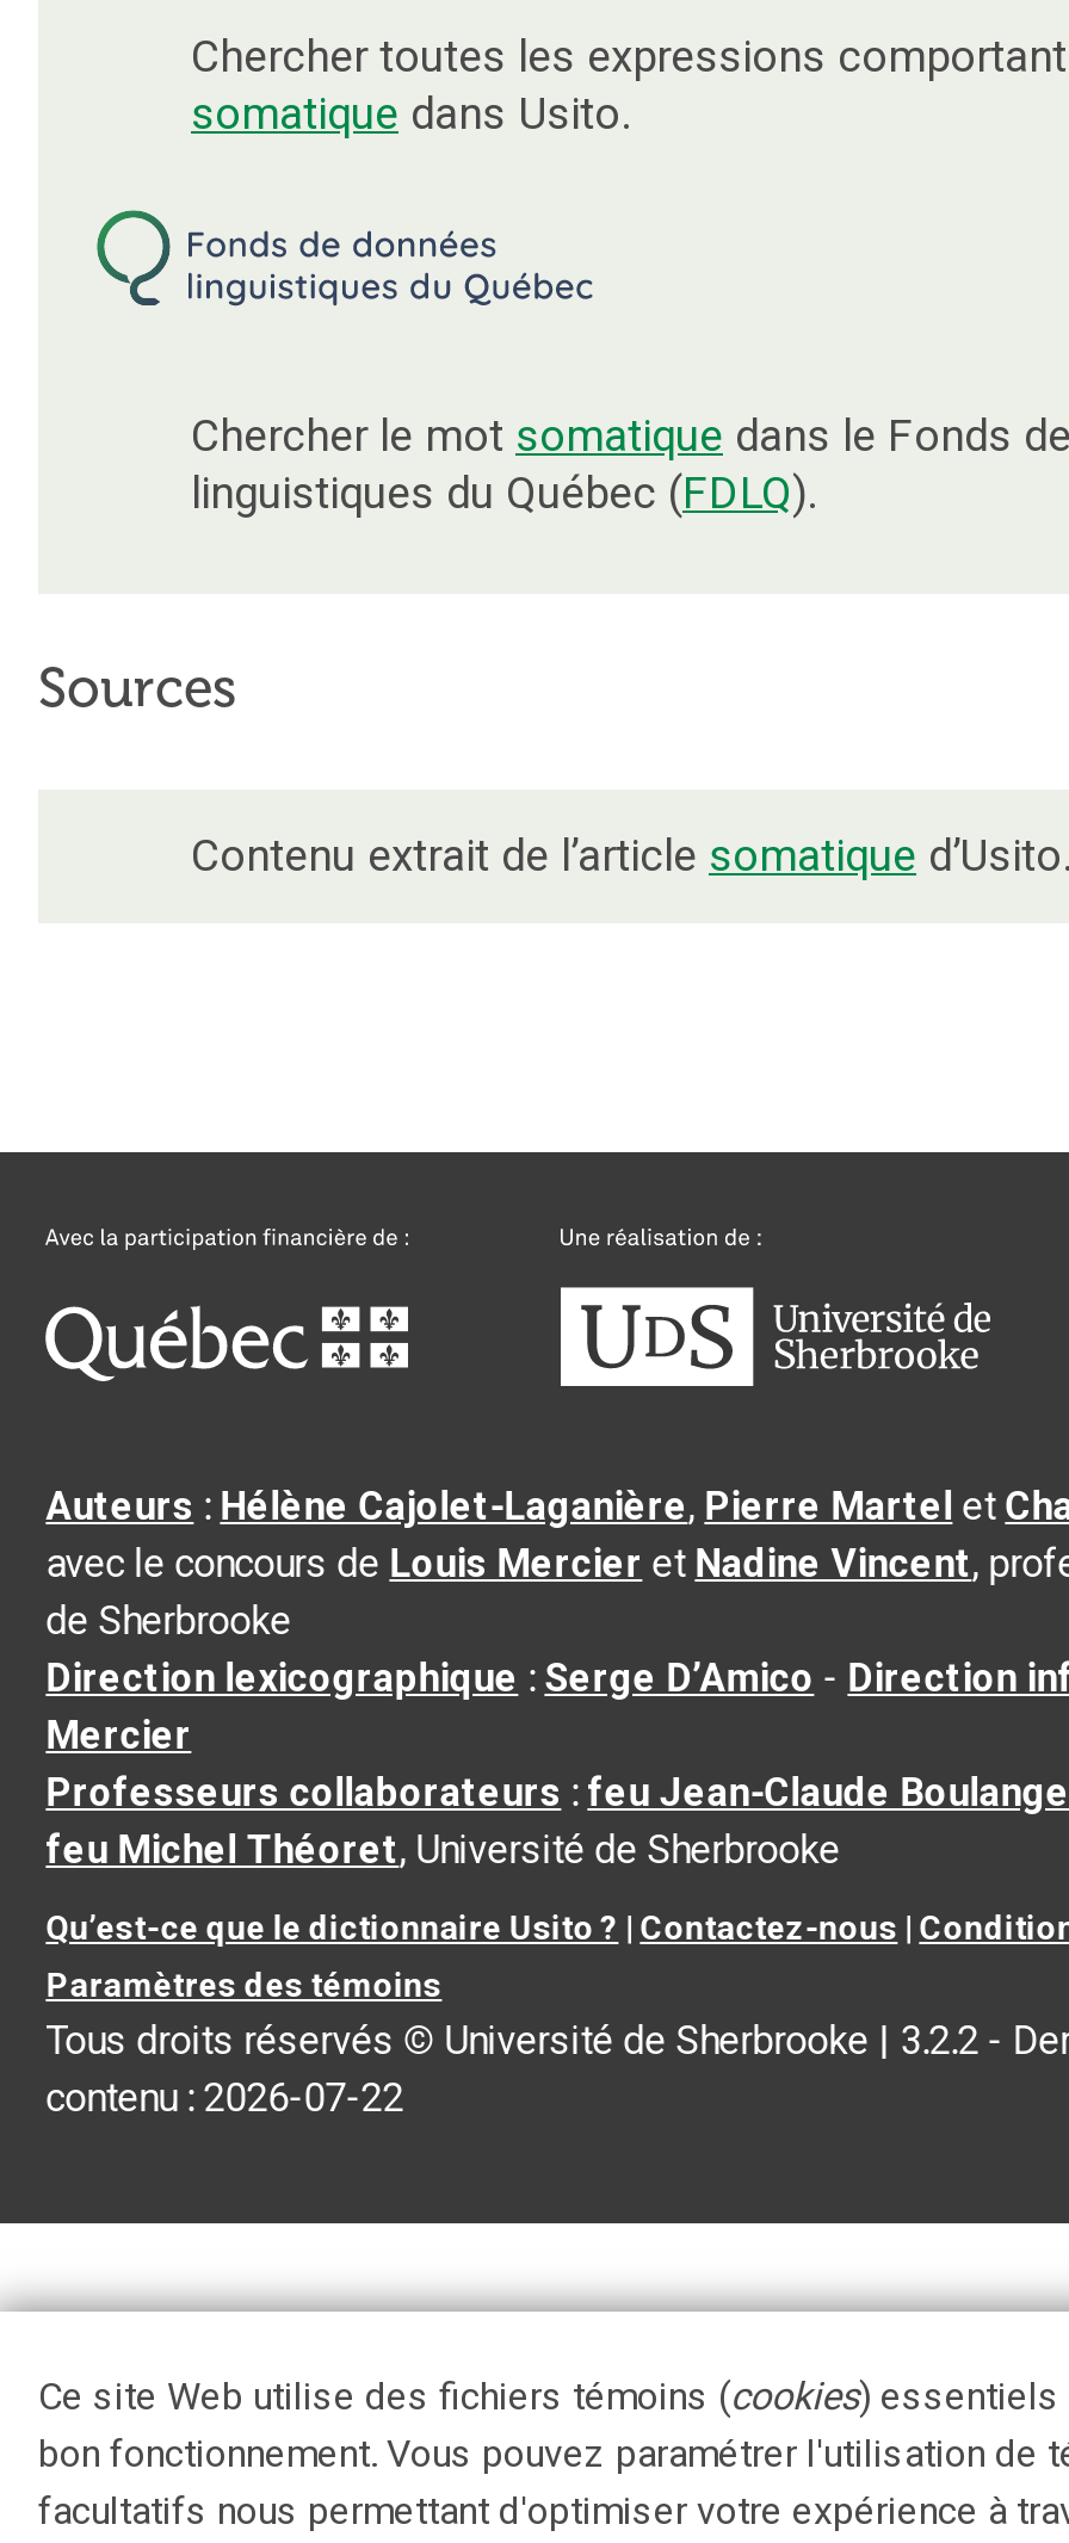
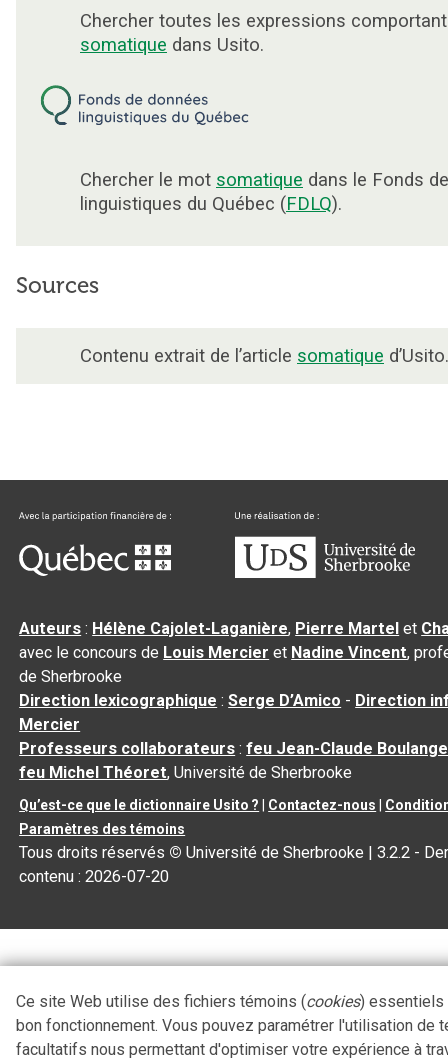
[46,2076,404,2121] contenu : 2026-07-22 -> [19,867,169,886] contenu : 2026-07-20

